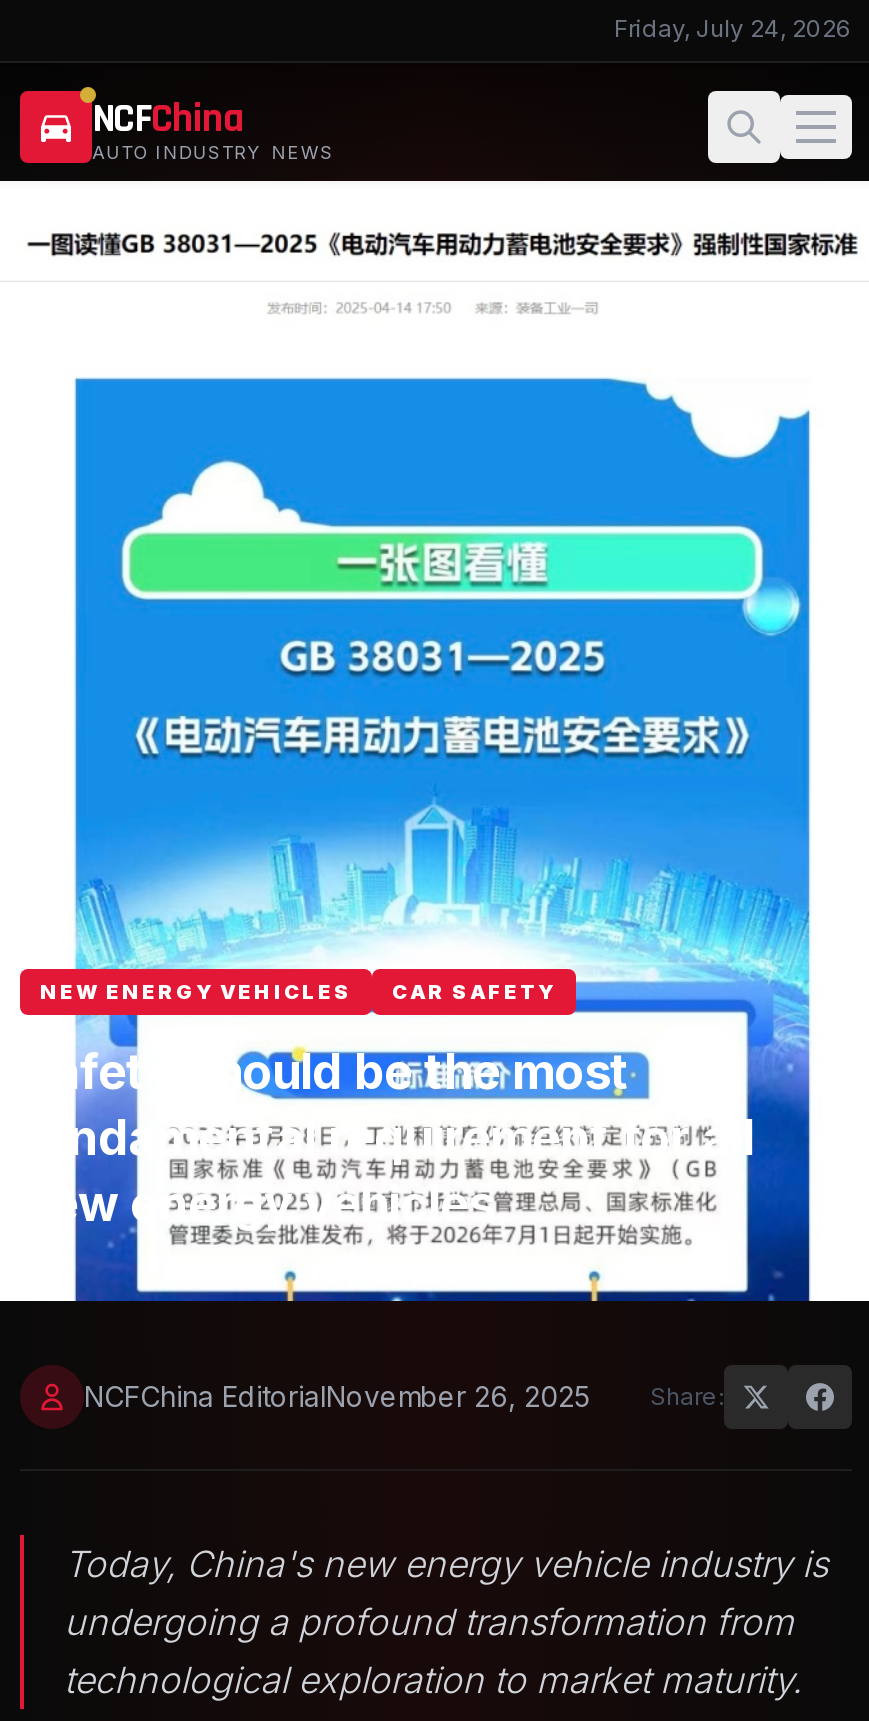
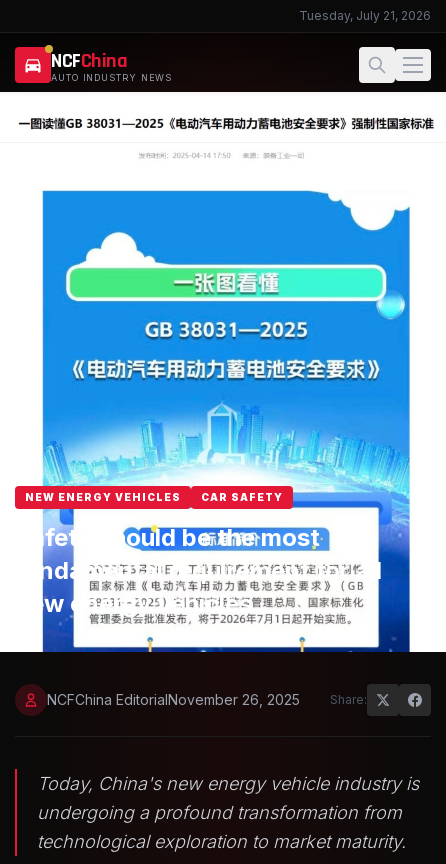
[614,13,852,43] Friday, July 24, 2026 -> [299,8,431,23] Tuesday, July 21, 2026

